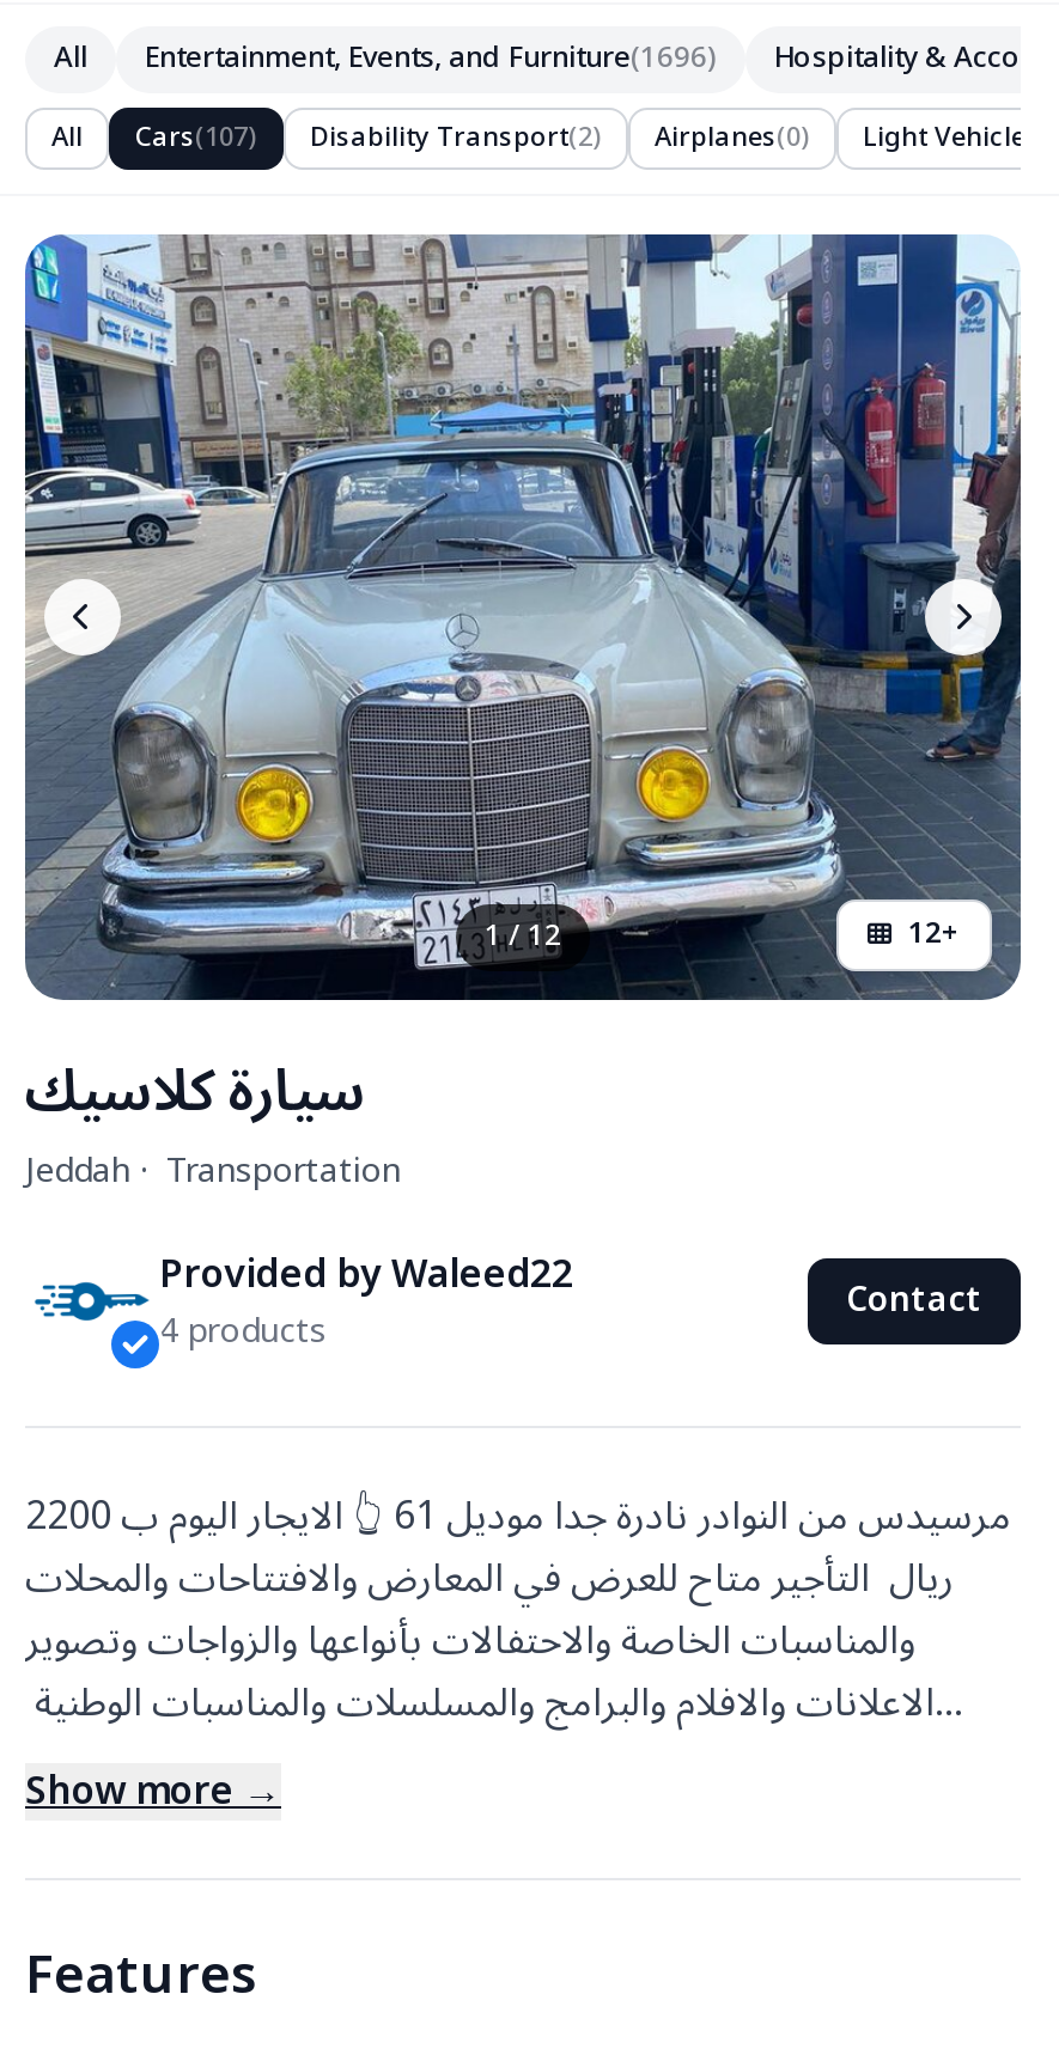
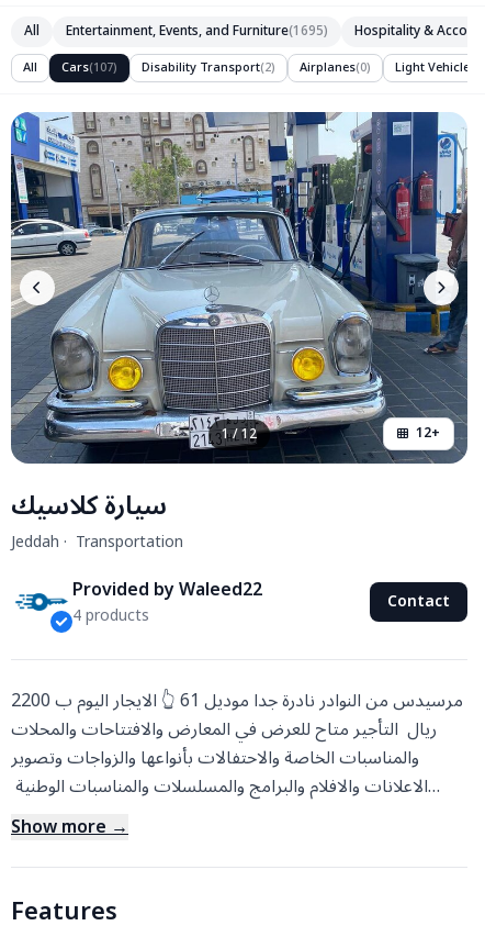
[145,29,717,89] Entertainment, Events, and Furniture(1696) -> [66,18,328,45] Entertainment, Events, and Furniture(1695)

